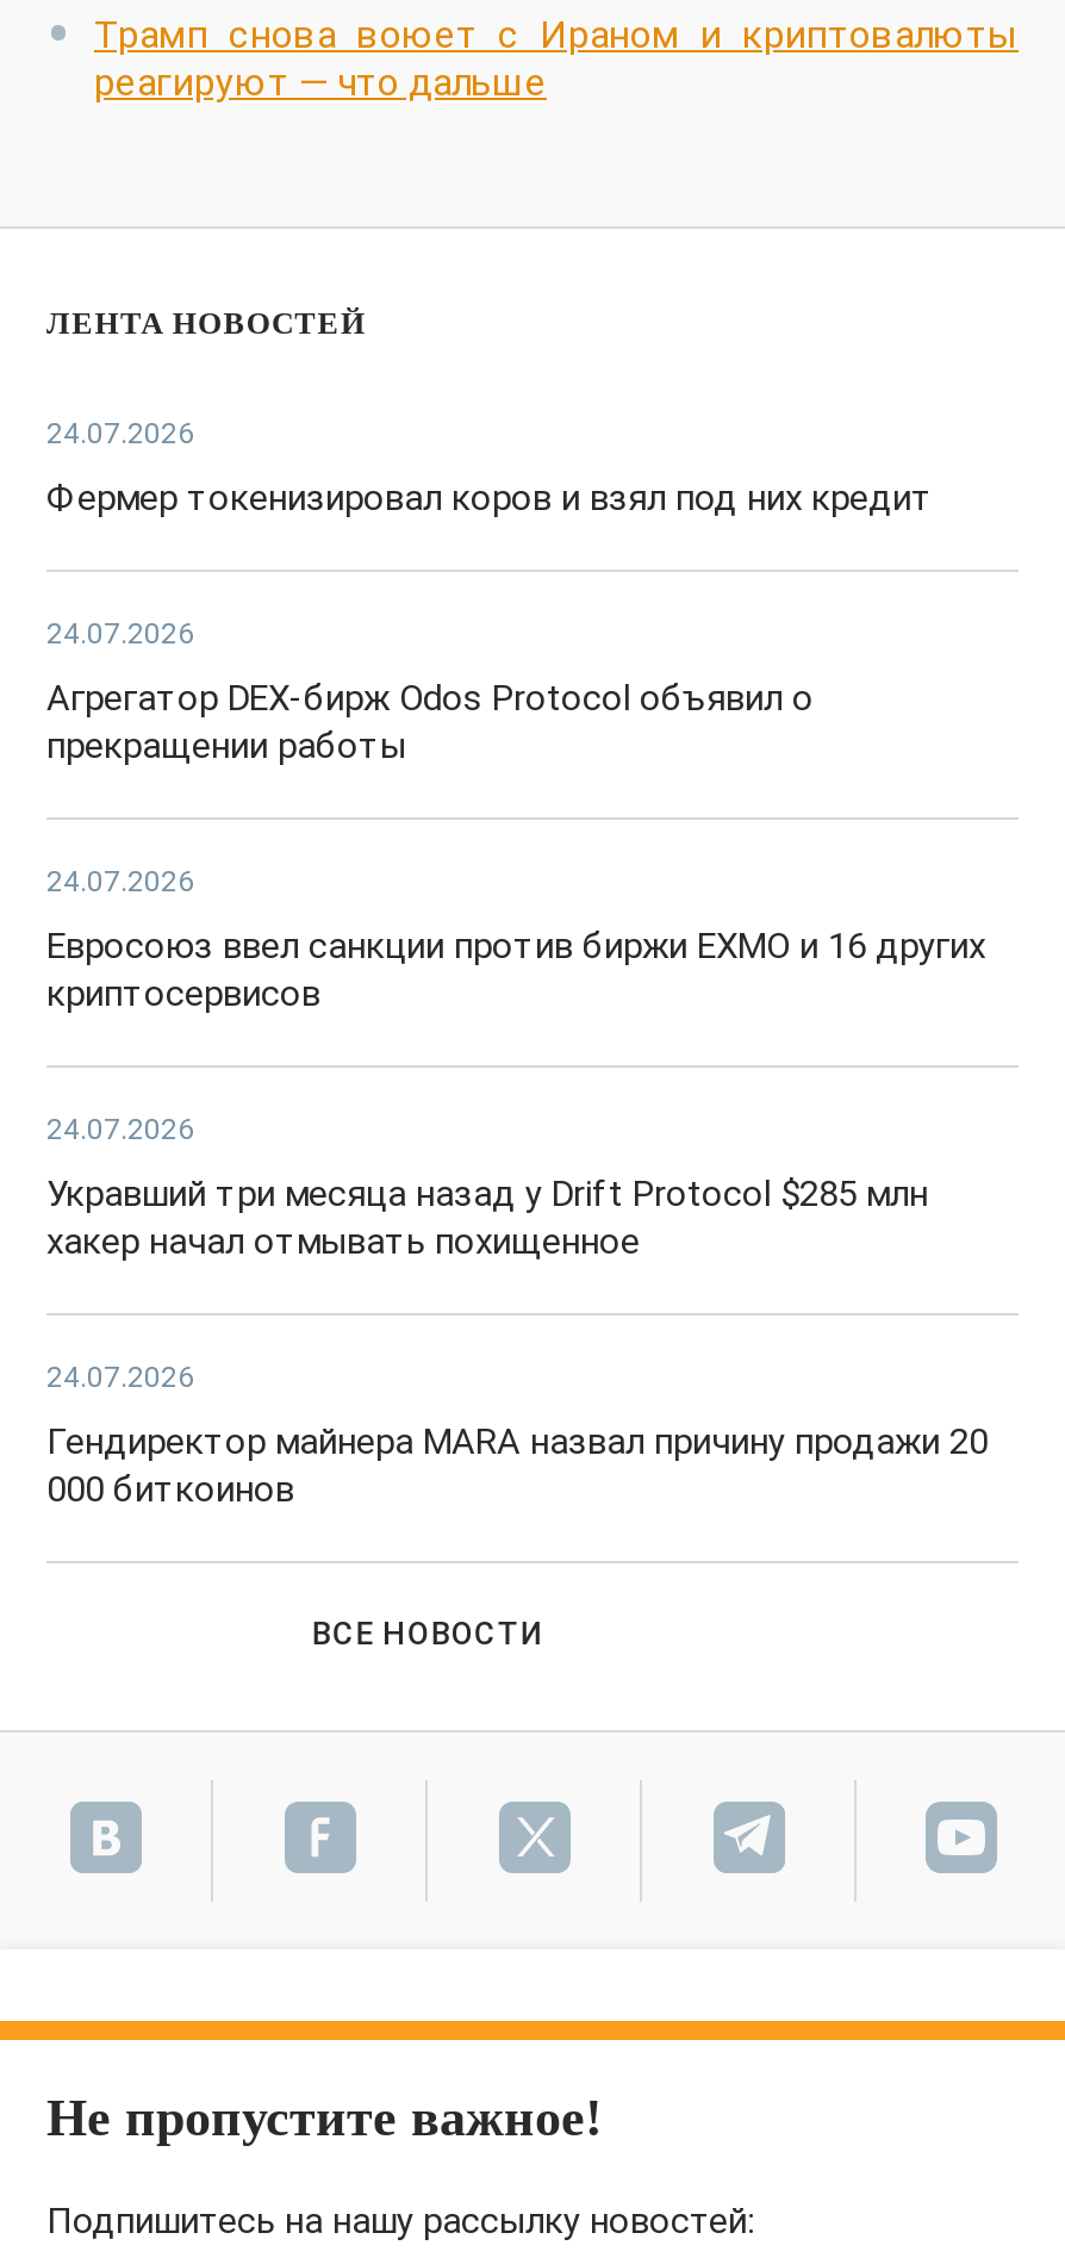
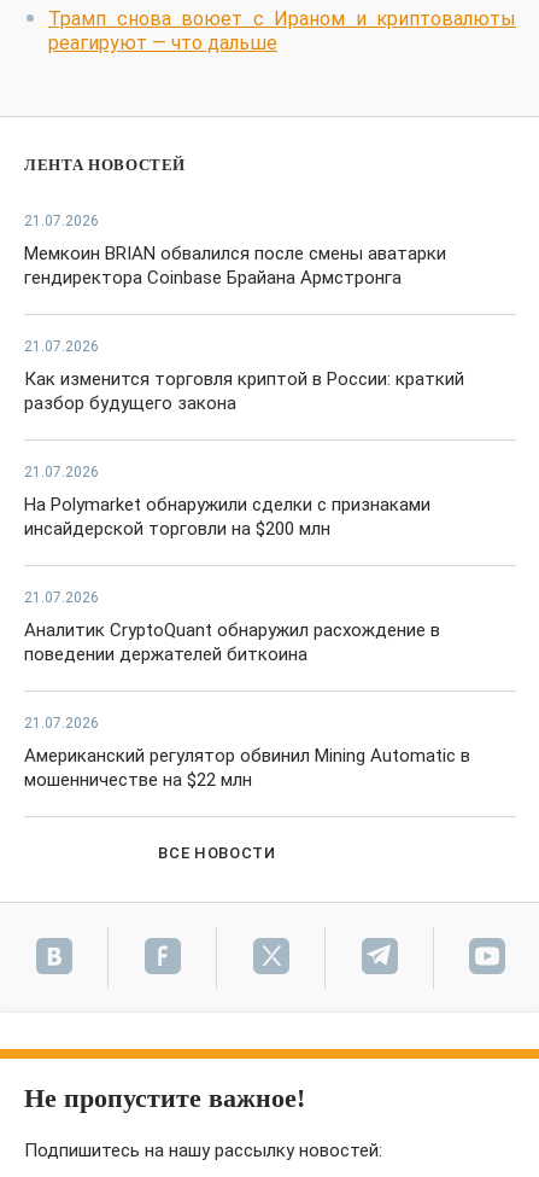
[46,416,194,449] 24.07.2026 -> [24,212,99,229] 21.07.2026
[46,475,933,518] Фермер токенизировал коров и взял под них кредит -> [24,242,446,288] Мемкоин BRIAN обвалился после смены аватарки | гендиректора Coinbase Брайана Армстронга
[46,616,194,649] 24.07.2026 -> [24,337,99,354] 21.07.2026
[46,676,814,766] Агрегатор DEX‑бирж Odos Protocol объявил о | прекращении работы -> [24,368,464,413] Как изменится торговля криптой в России: краткий | разбор будущего закона
[46,864,194,897] 24.07.2026 -> [24,463,99,480] 21.07.2026
[46,923,985,1014] Евросоюз ввел санкции против биржи EXMO и 16 других | криптосервисов -> [24,493,430,539] На Polymarket обнаружили сделки с признаками | инсайдерской торговли на $200 млн
[46,1112,194,1145] 24.07.2026 -> [24,588,99,605] 21.07.2026
[46,1171,928,1262] Укравший три месяца назад у Drift Protocol $285 млн | хакер начал отмывать похищенное -> [24,619,440,665] Аналитик CryptoQuant обнаружил расхождение в | поведении держателей биткоина
[46,1360,194,1393] 24.07.2026 -> [24,714,99,731] 21.07.2026
[46,1419,988,1510] Гендиректор майнера MARA назвал причину продажи 20 | 000 биткоинов -> [24,744,470,790] Американский регулятор обвинил Mining Automatic в | мошенничестве на $22 млн

